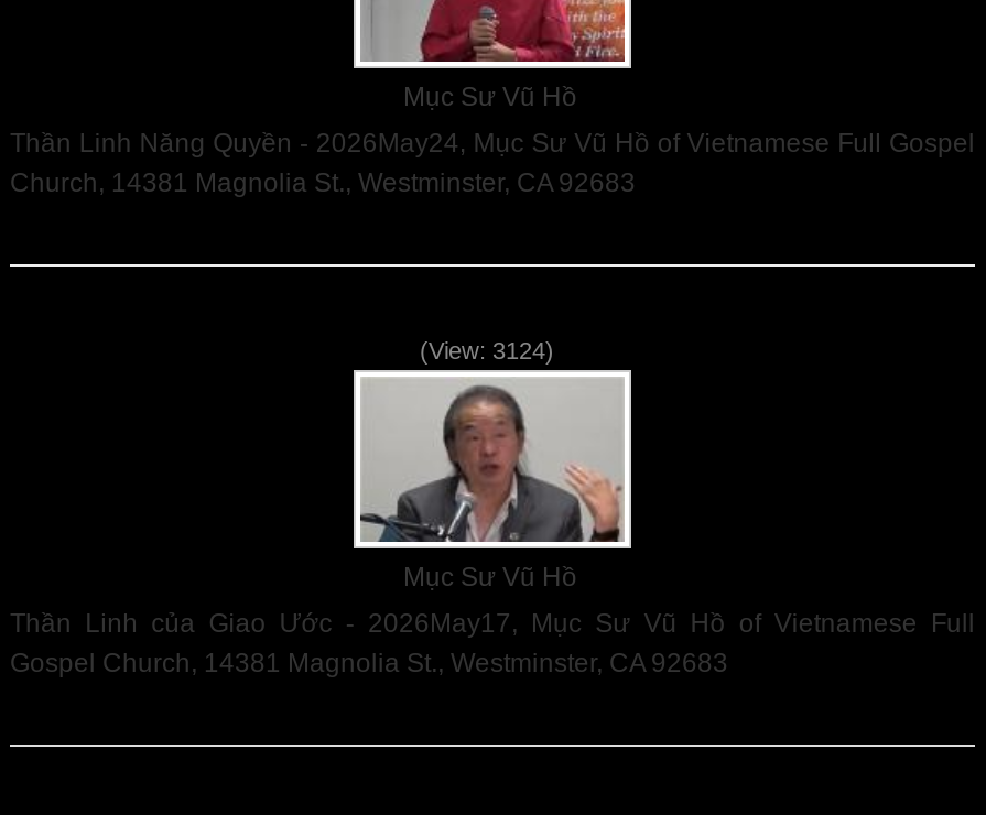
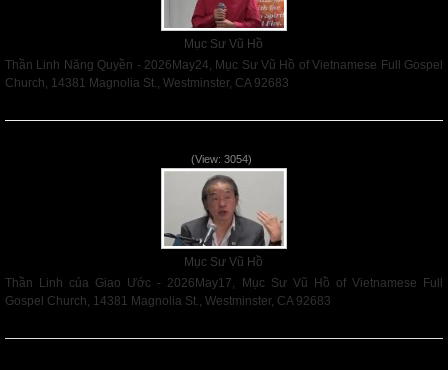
[420,337,554,363] (View: 3124) -> [191,153,252,165] (View: 3054)

